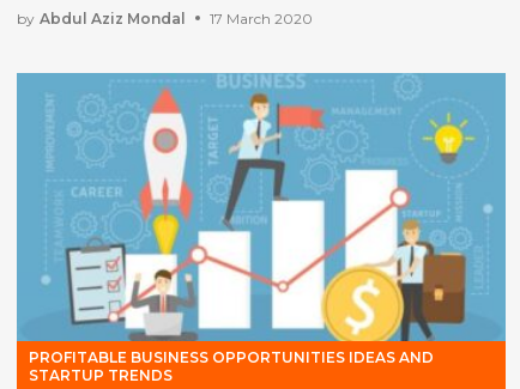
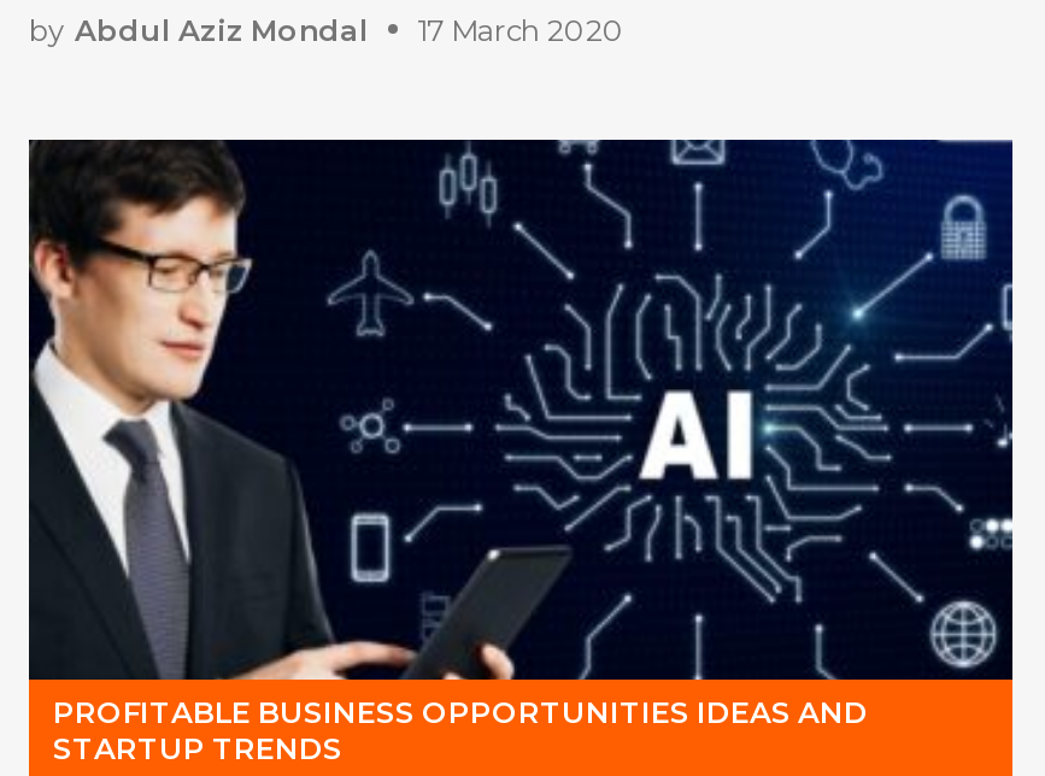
[16,72,507,342] [image] -> [27,137,1015,682] [image]

